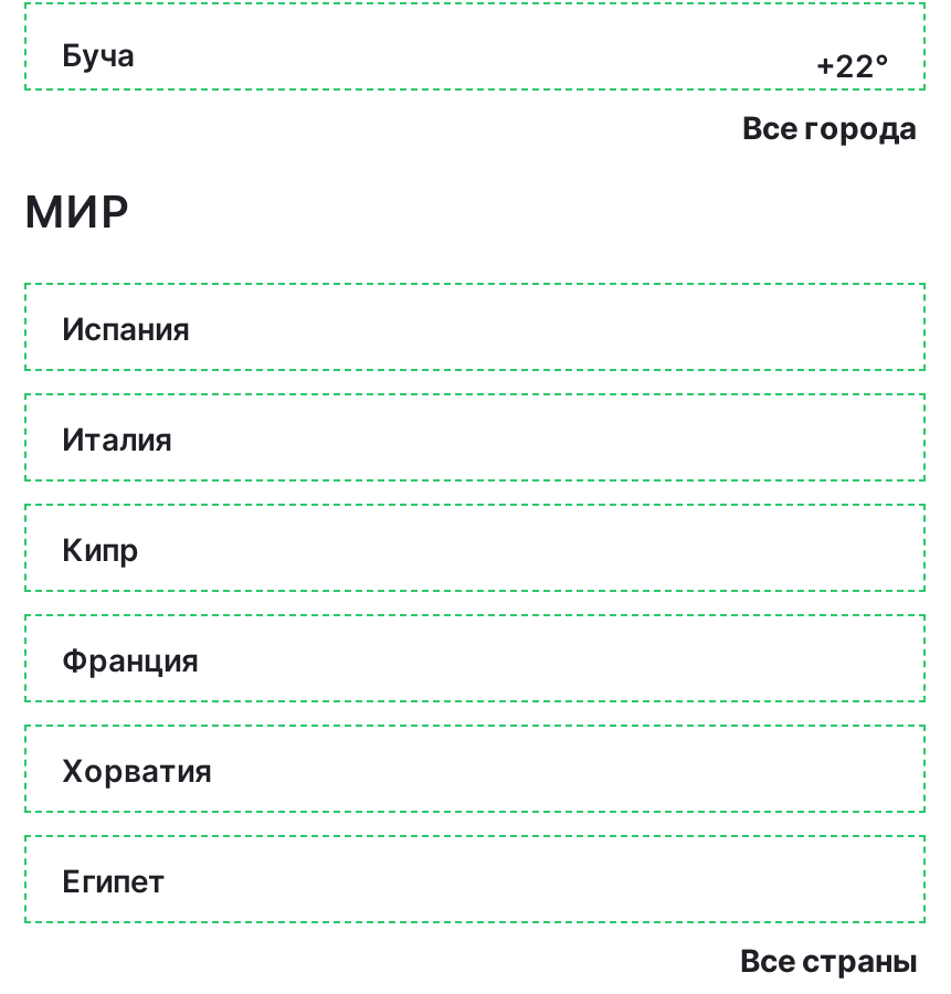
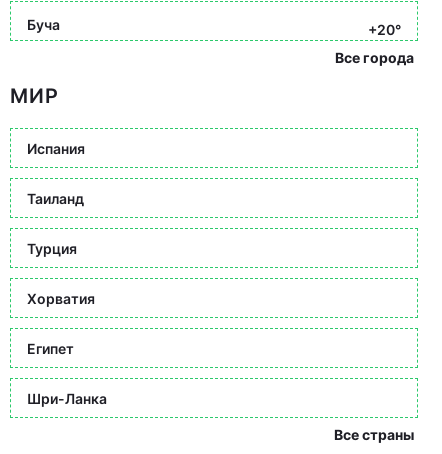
[815,46,888,84] +22° -> [368,21,401,38] +20°
[62,419,199,677] Италия | Кипр | Франция -> [27,189,84,256] Таиланд | Турция
moved [62,750,212,898] -> [27,289,95,356]: Хорватия | Египет
none -> [27,389,107,406] Шри-Ланка

